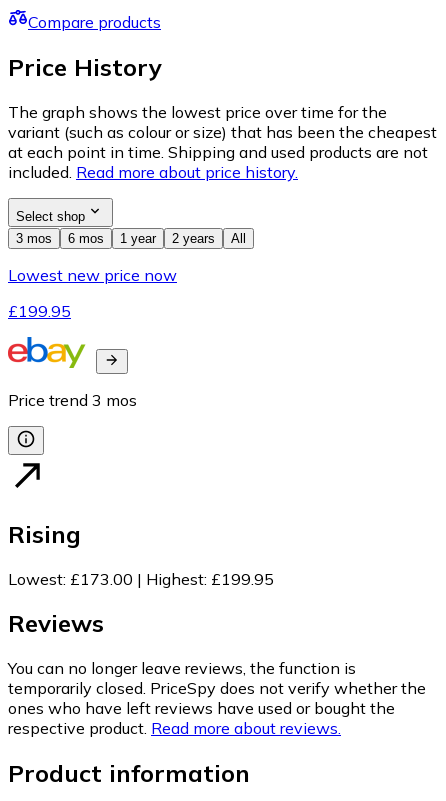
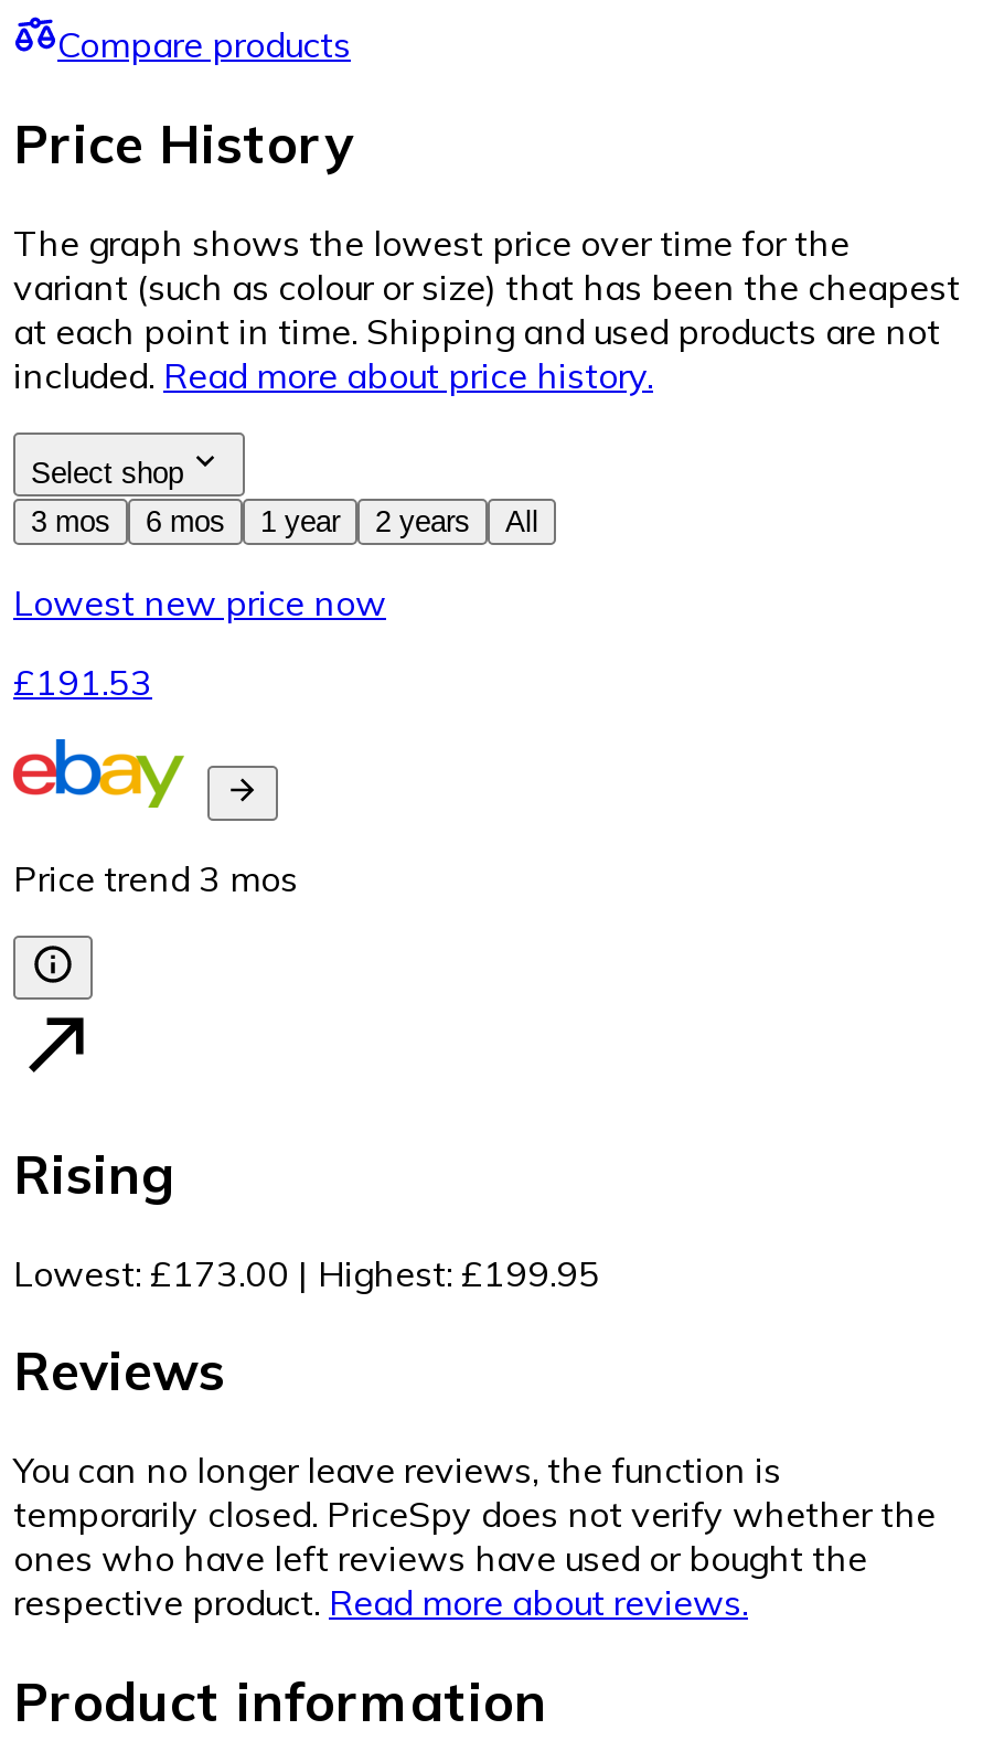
[8,301,71,321] £199.95 -> [13,659,152,703] £191.53

